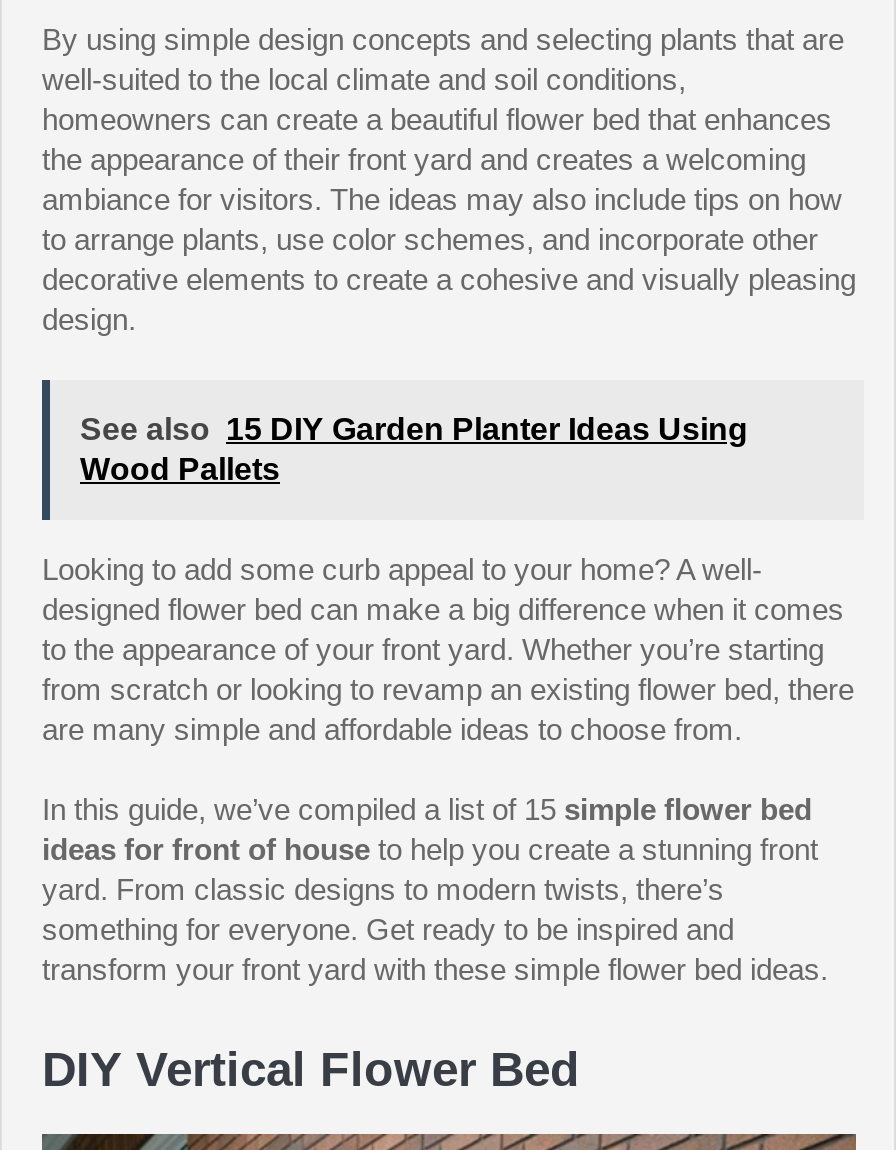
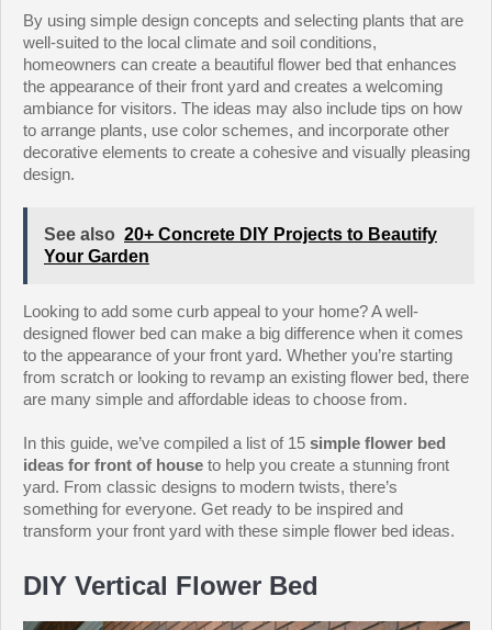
[80,412,748,486] See also 15 DIY Garden Planter Ideas Using | Wood Pallets -> [44,225,437,266] See also 20+ Concrete DIY Projects to Beautify | Your Garden

